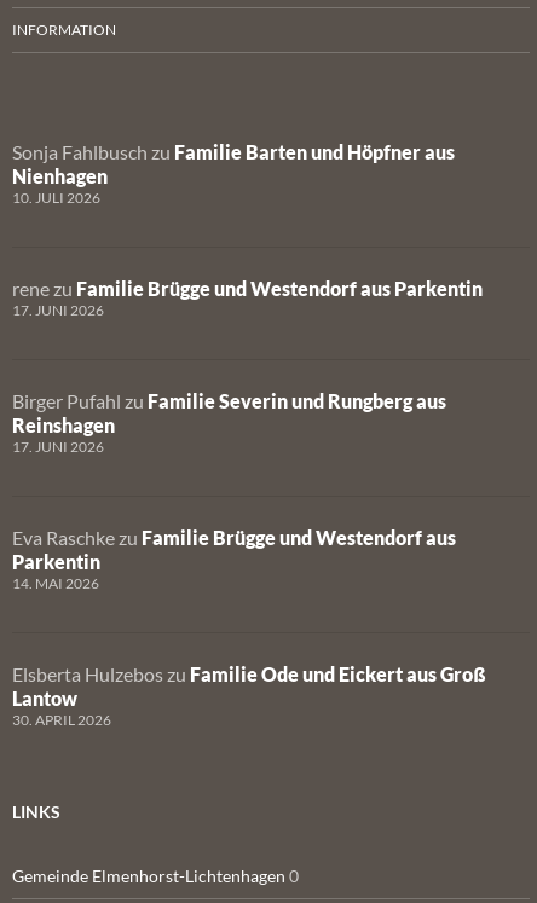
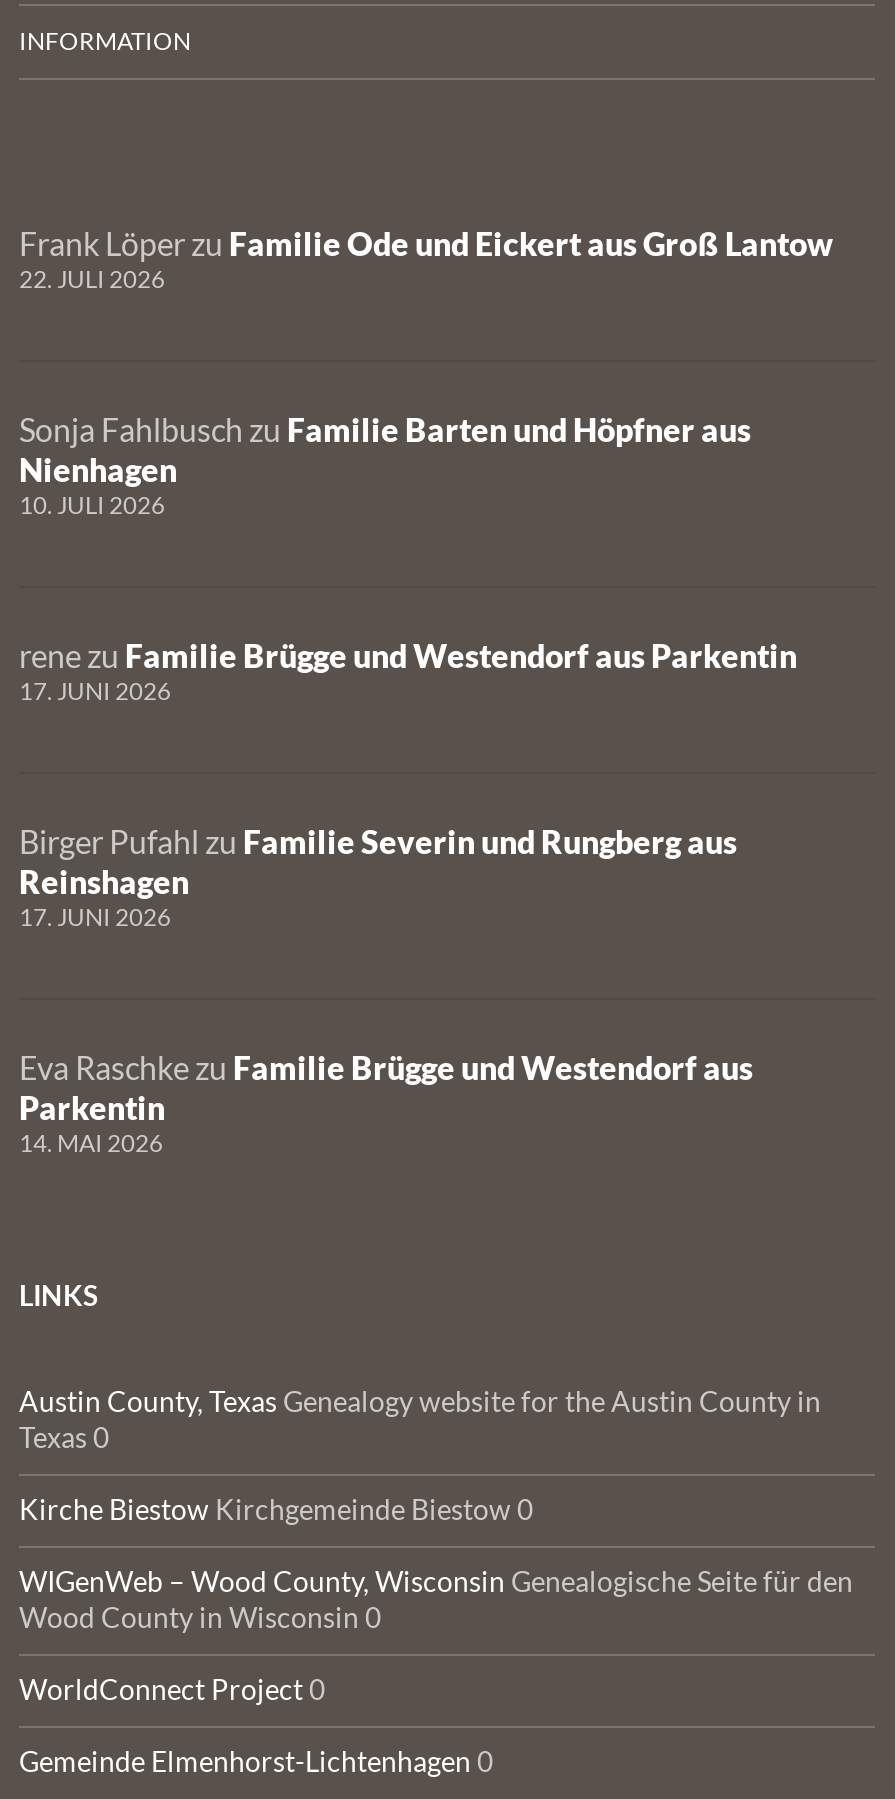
none -> [19,224,833,294] Frank Löper zu Familie Ode und Eickert aus Groß Lantow | 22. JULI 2026
[12,662,486,729] Elsberta Hulzebos zu Familie Ode und Eickert aus Groß | Lantow | 30. APRIL 2026 -> none
moved [12,801,60,822] -> [19,1278,99,1312]: LINKS
none -> [19,1384,853,1706] Austin County, Texas Genealogy website for the Austin County in | Texas 0 | Kirche Biestow Kirchgemeinde Biestow 0 | WIGenWeb – Wood County, Wisconsin Genealogische Seite für den | Wood County in Wisconsin 0 | WorldConnect Project 0

